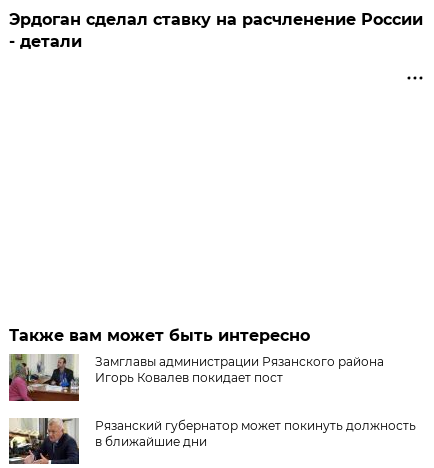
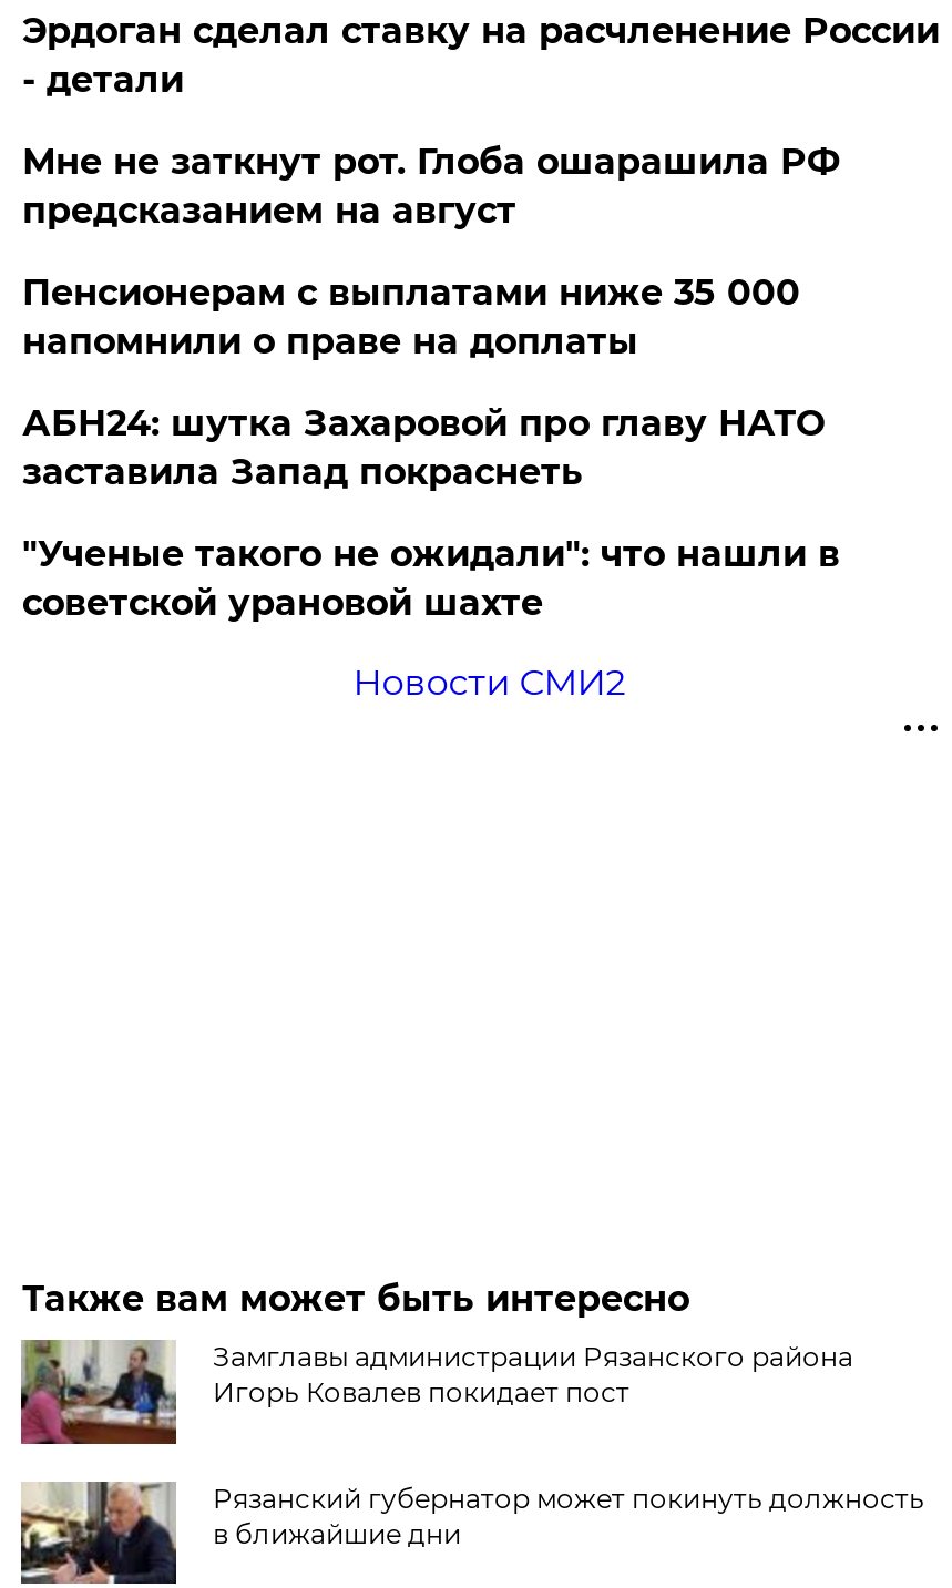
none -> [22,141,840,703] Мне не заткнут рот. Глоба ошарашила РФ | предсказанием на август | Пенсионерам с выплатами ниже 35 000 | напомнили о праве на доплаты | АБН24: шутка Захаровой про главу НАТО | заставила Запад покраснеть | "Ученые такого не ожидали": что нашли в | советской урановой шахте | Новости СМИ2

